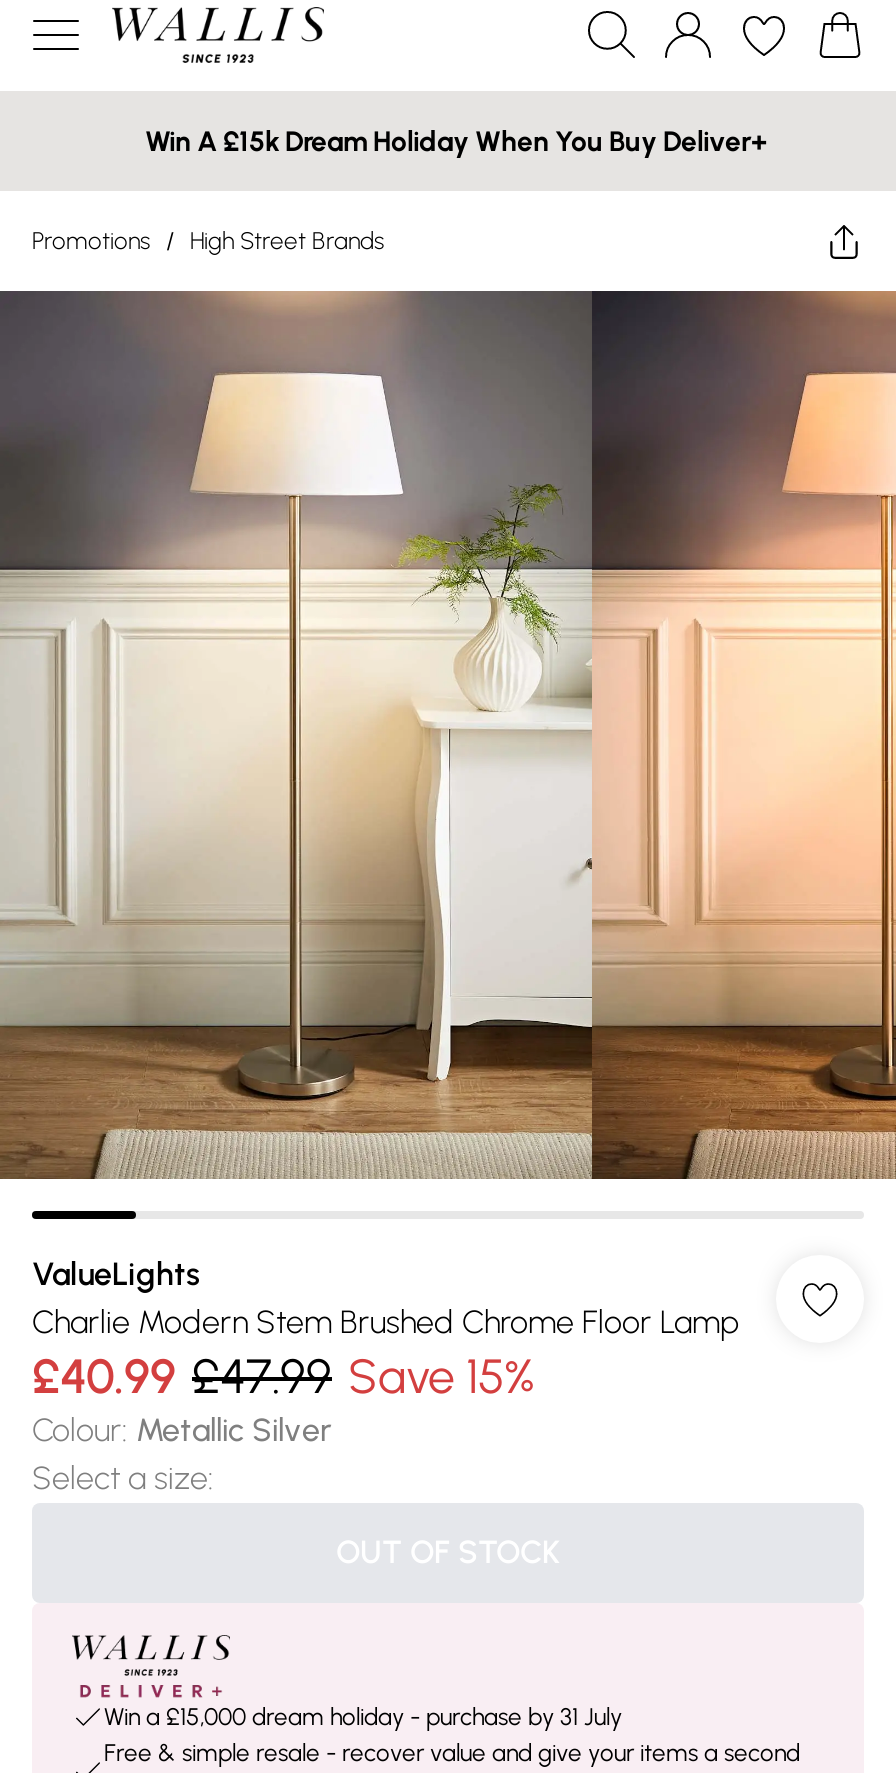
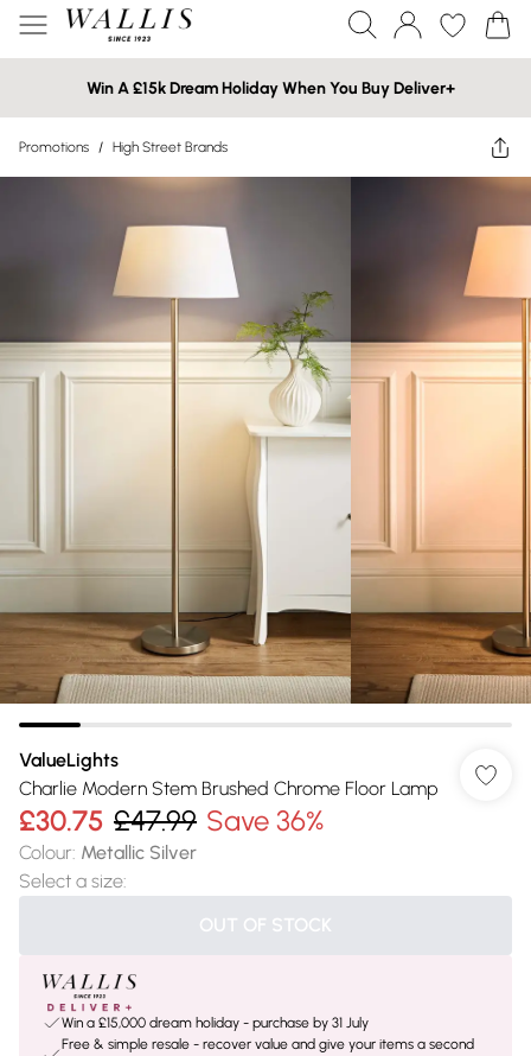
[32,1347,534,1405] £40.99 £47.99 Save 15% -> [19,803,324,838] £30.75 £47.99 Save 36%

